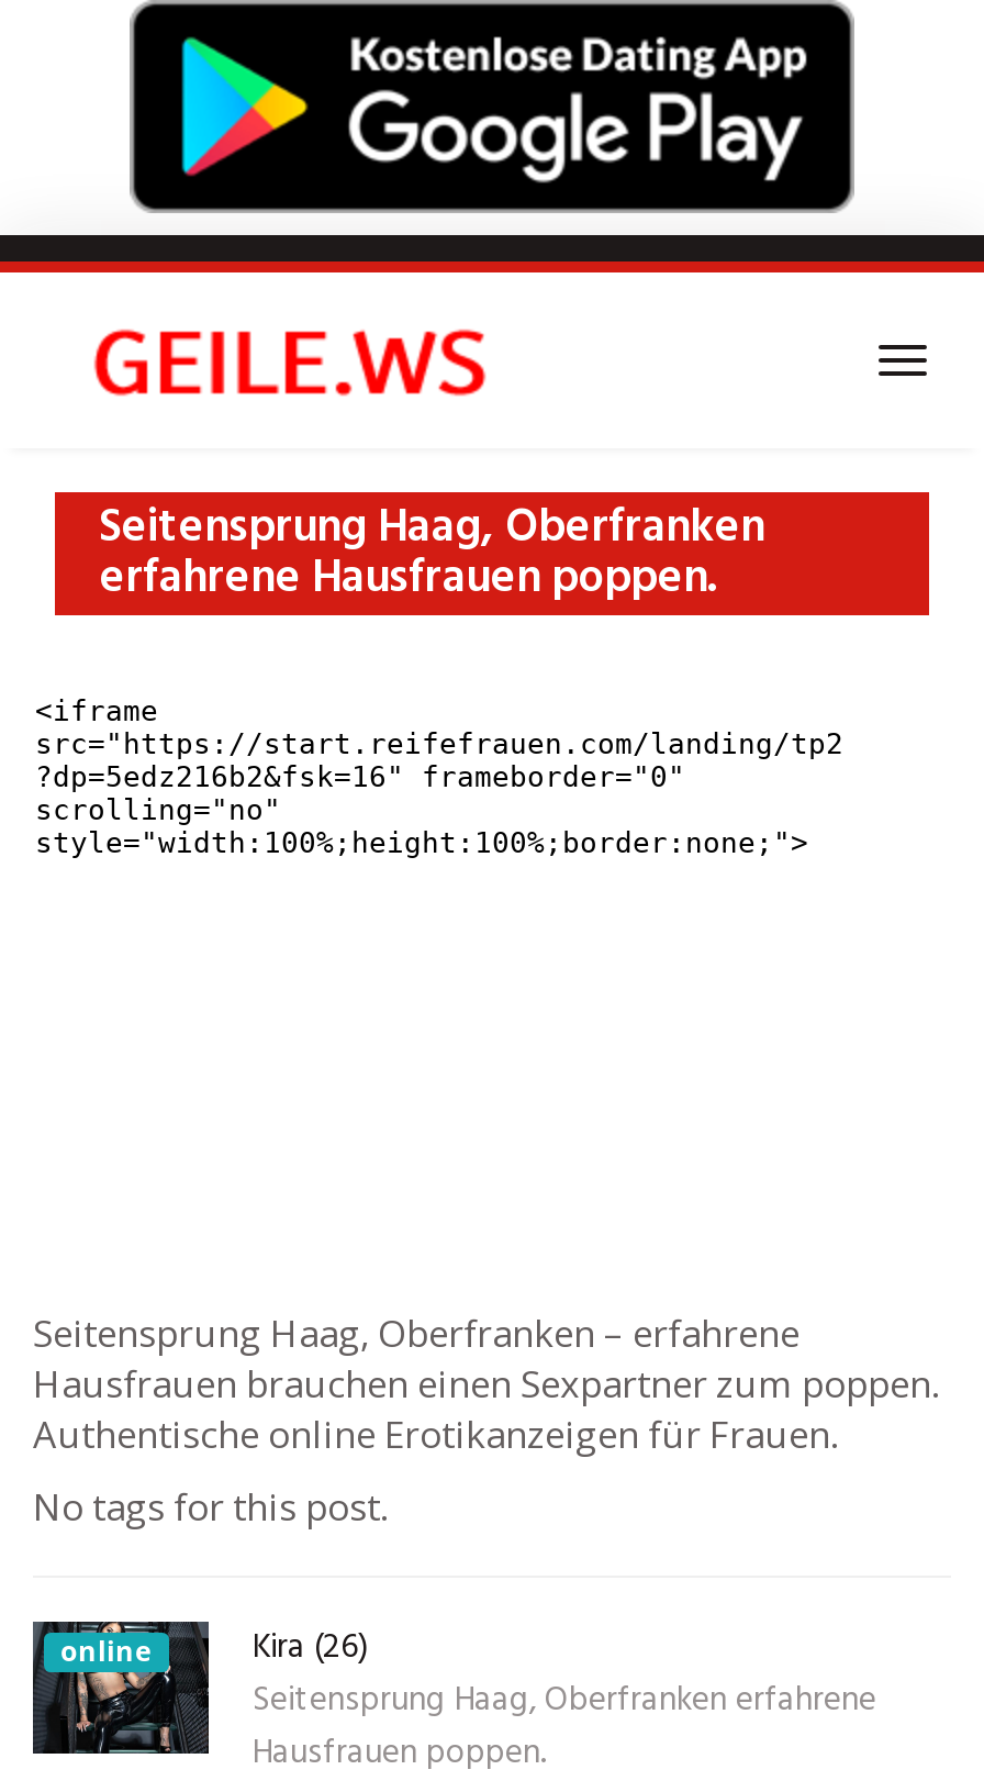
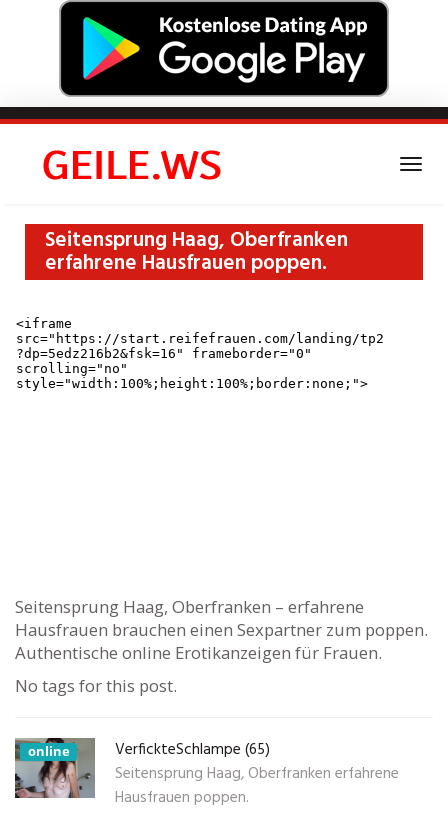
[33,1620,369,1756] [image] | Kira (26) -> [15,738,270,799] [image] | VerfickteSchlampe (65)

